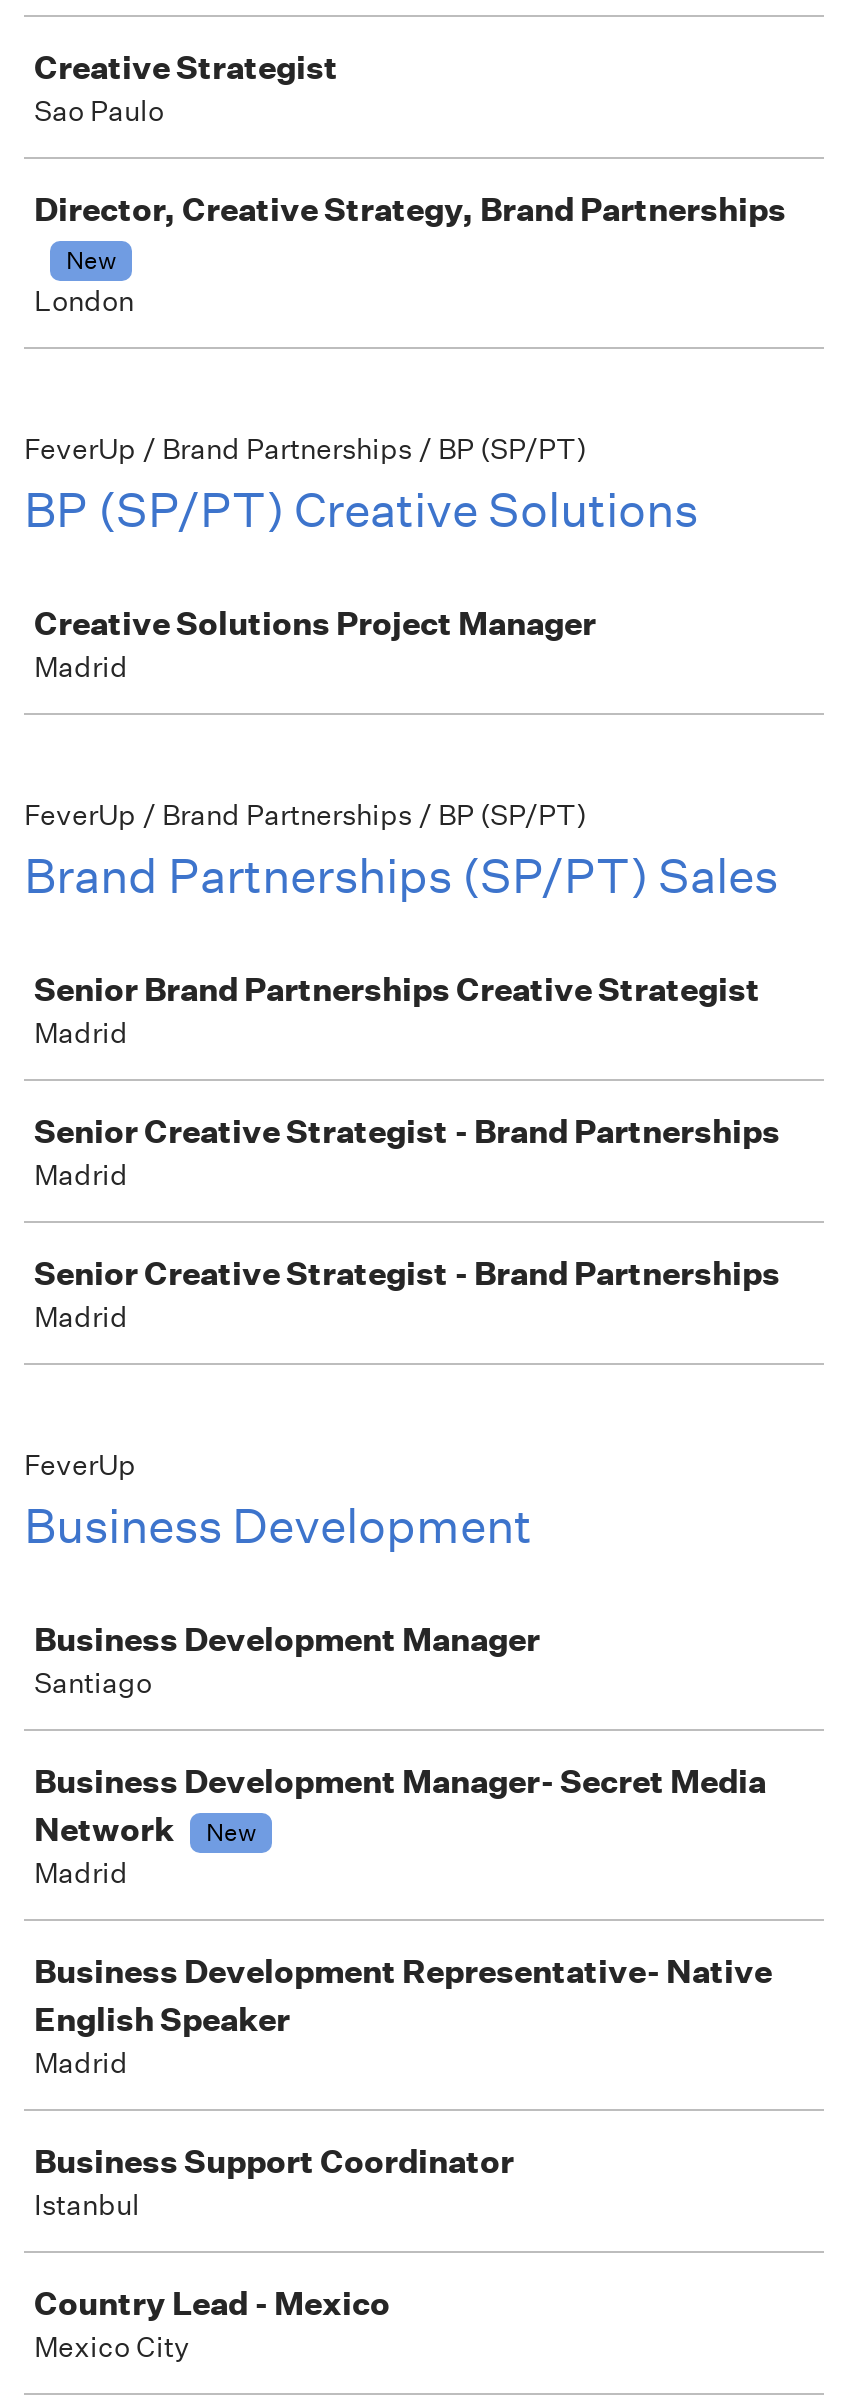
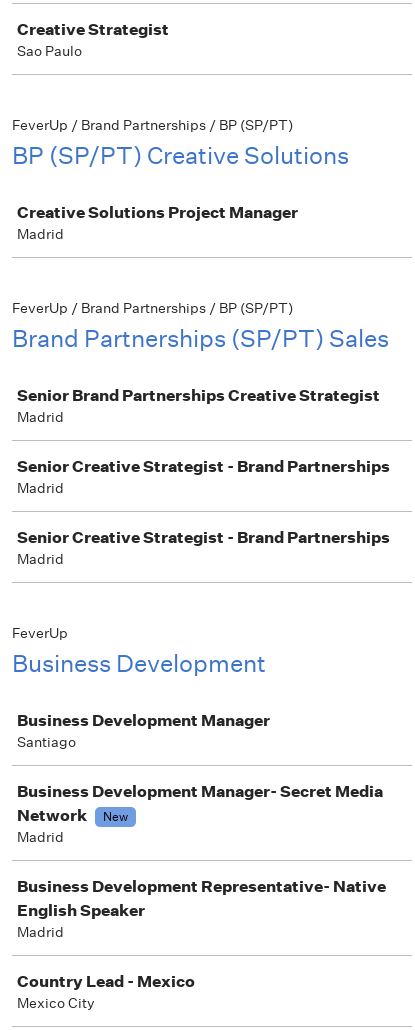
[34,189,786,319] Director, Creative Strategy, Brand Partnerships | New | London -> none
[34,2141,514,2223] Business Support Coordinator | Istanbul -> none

